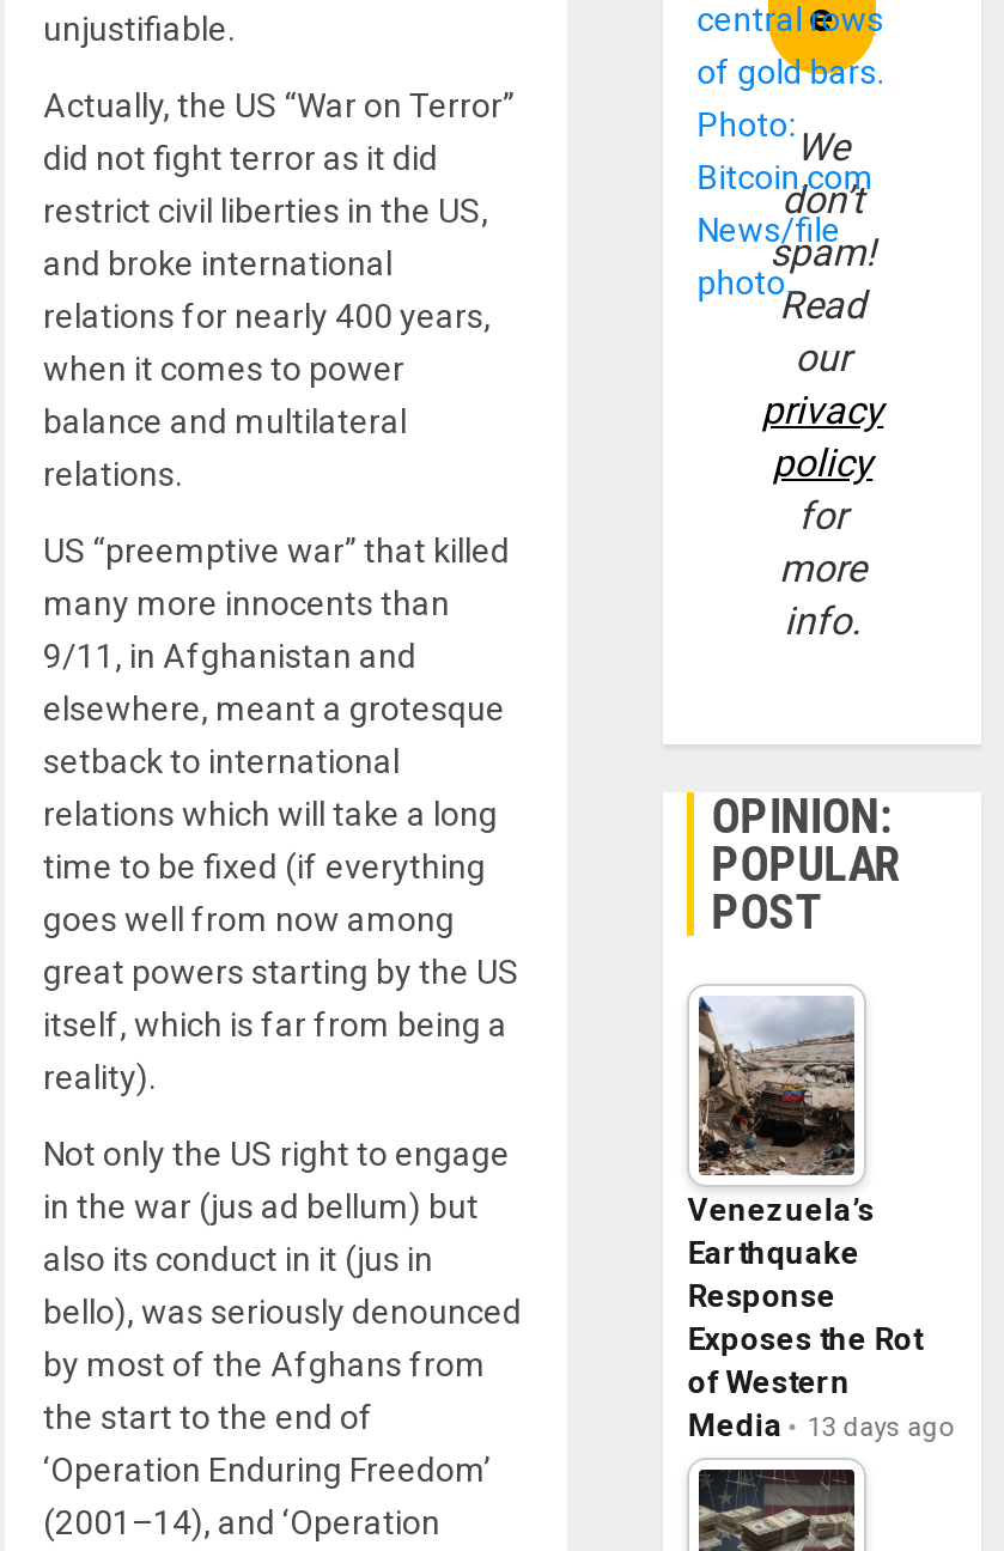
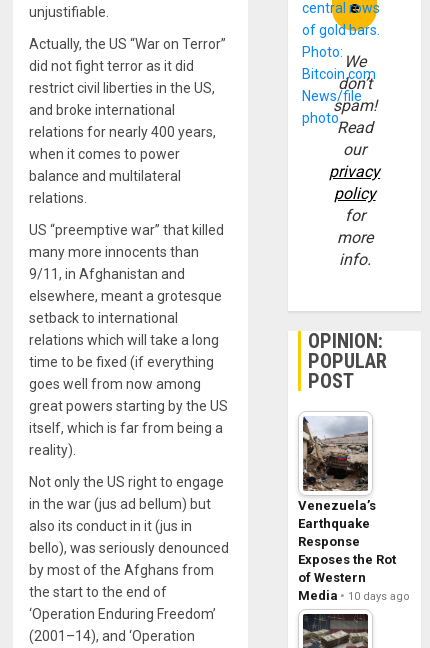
[688,1407,956,1443] Media 13 days ago -> [298,588,410,603] Media 10 days ago

